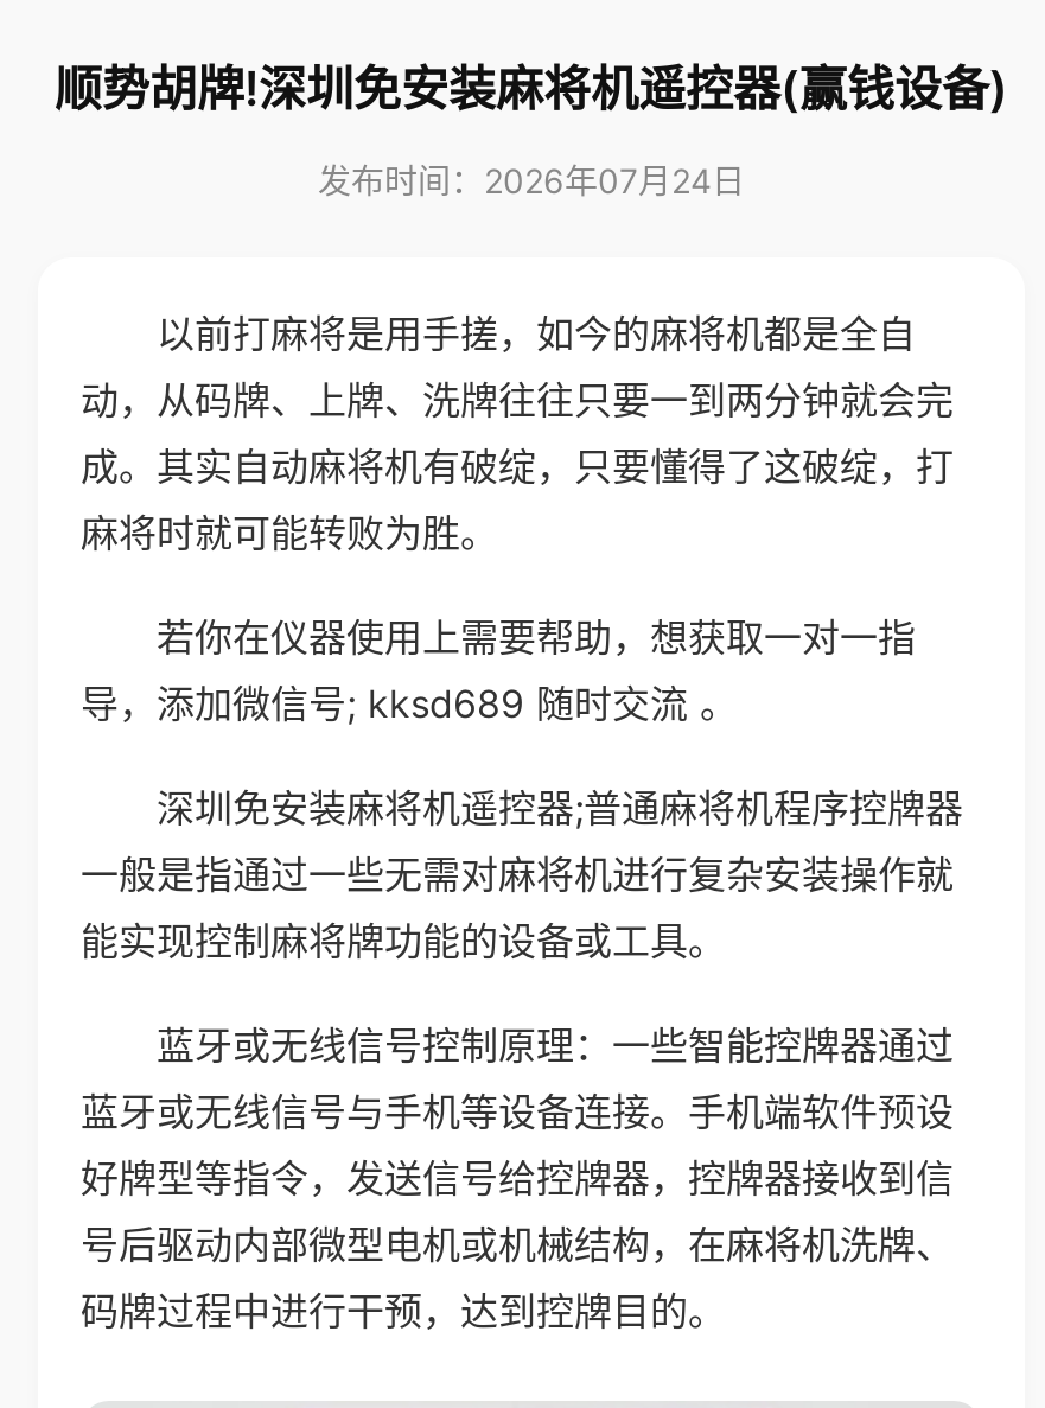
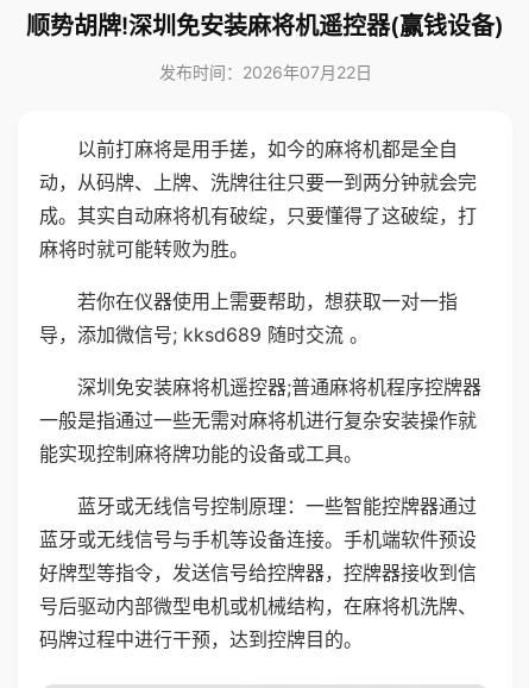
[318,160,745,200] 发布时间：2026年07月24日 -> [159,62,371,82] 发布时间：2026年07月22日

